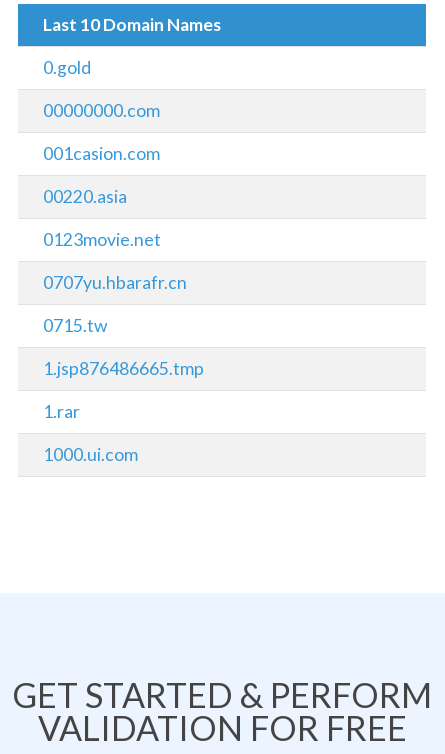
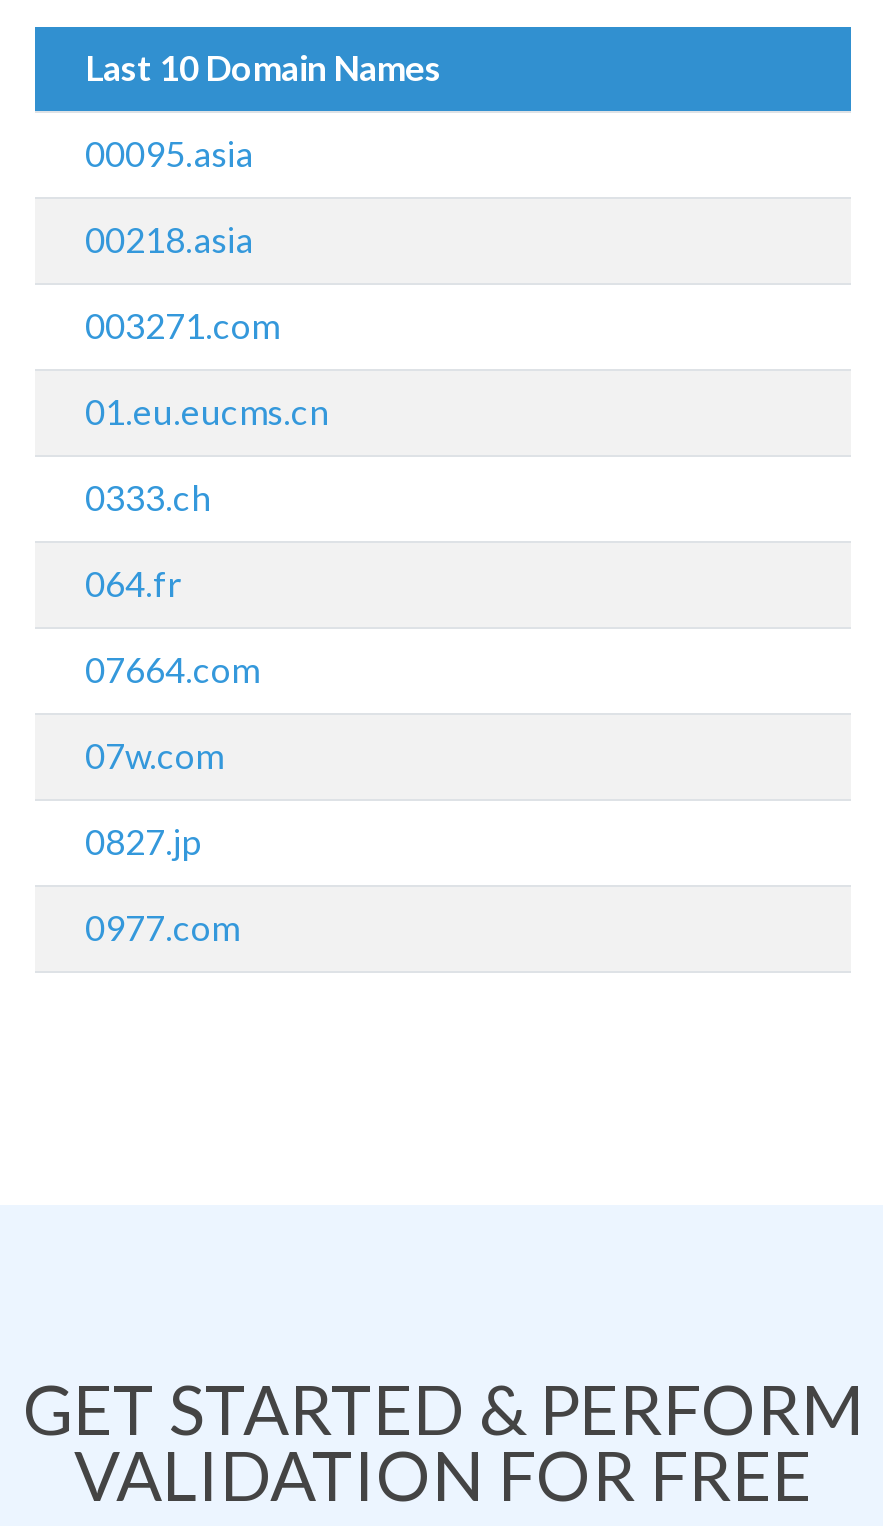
[43,57,91,78] 0.gold -> [85,133,253,175] 00095.asia
[43,100,160,121] 00000000.com -> [85,219,253,261] 00218.asia
[43,143,160,164] 001casion.com -> [85,305,279,347] 003271.com
[43,186,127,207] 00220.asia -> [85,391,329,433] 01.eu.eucms.cn
[43,229,161,250] 0123movie.net -> [85,477,211,519] 0333.ch
[43,272,187,293] 0707yu.hbarafr.cn -> [85,563,181,605] 064.fr
[43,315,107,336] 0715.tw -> [85,649,259,691] 07664.com
[43,358,204,379] 1.jsp876486665.tmp -> [85,735,223,777] 07w.com
[43,401,80,422] 1.rar -> [85,821,201,863] 0827.jp
[43,444,138,465] 1000.ui.com -> [85,907,239,949] 0977.com

